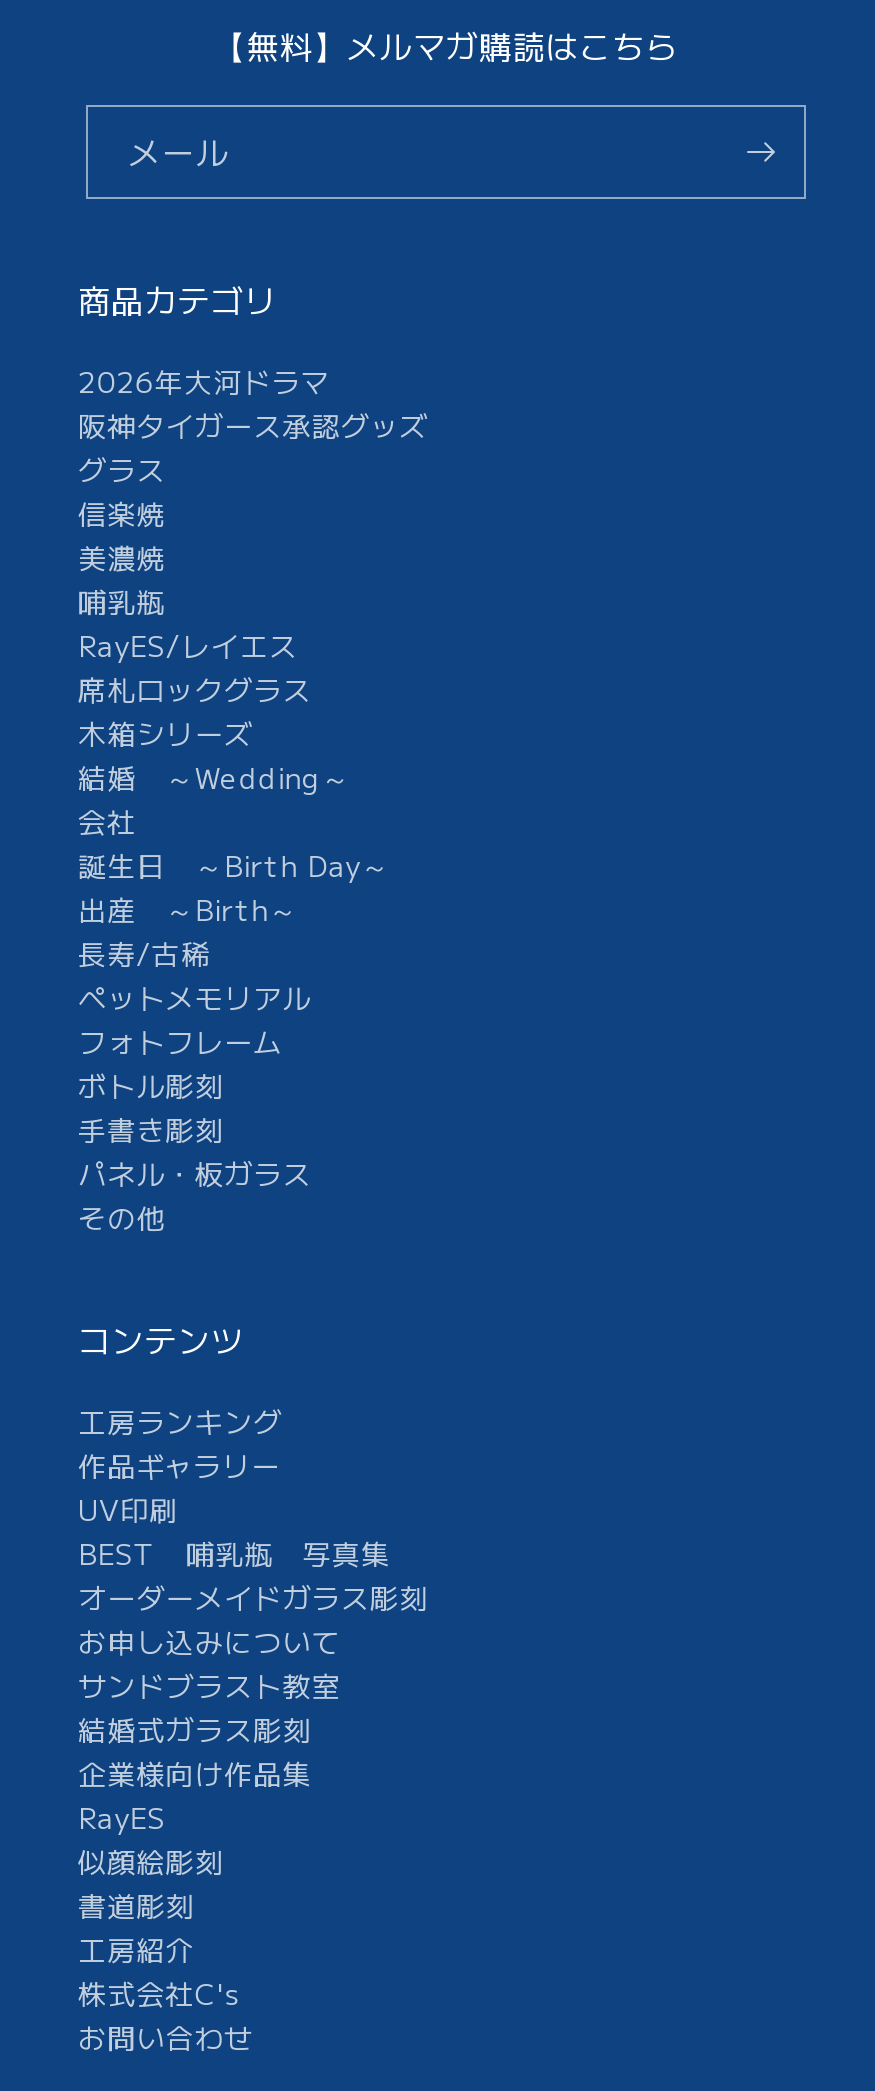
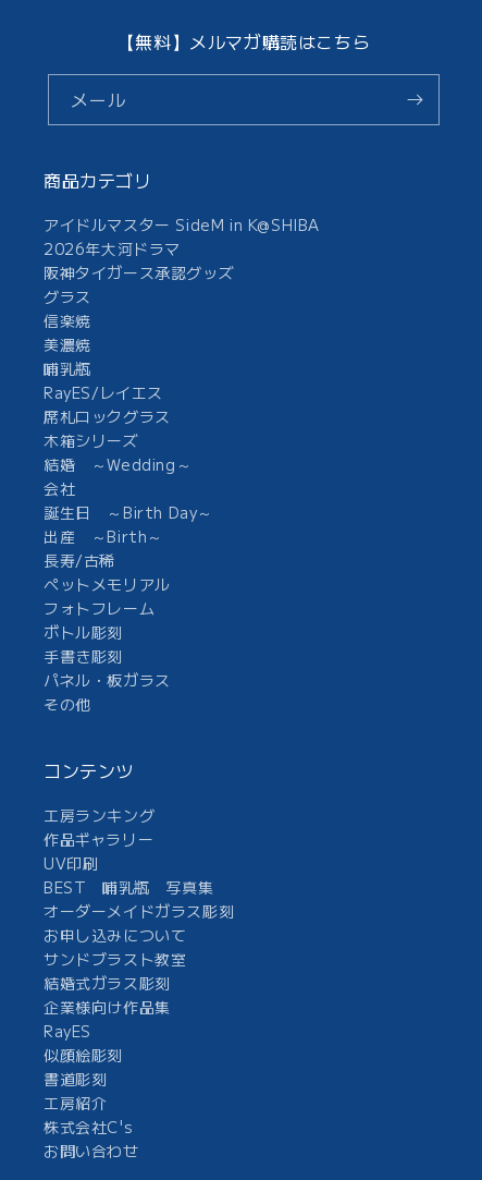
none -> [44,214,320,236] アイドルマスター SideM in K@SHIBA

